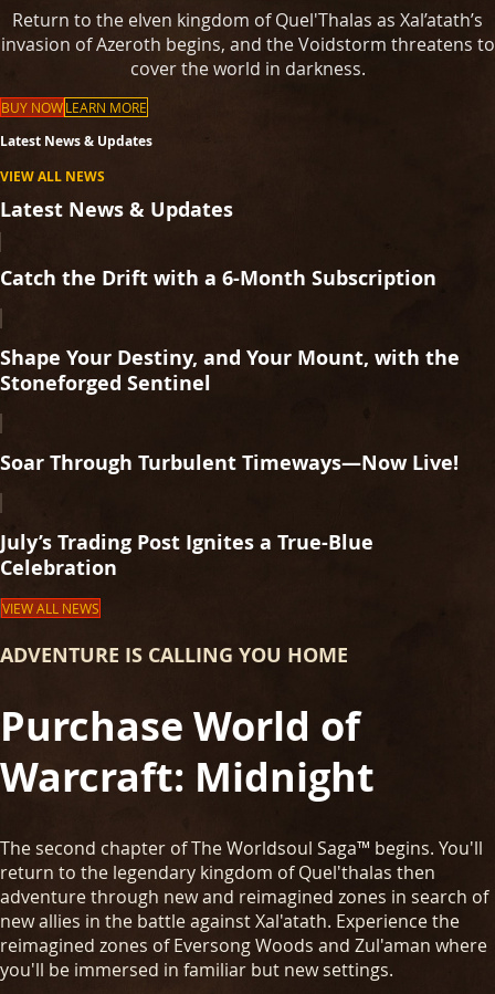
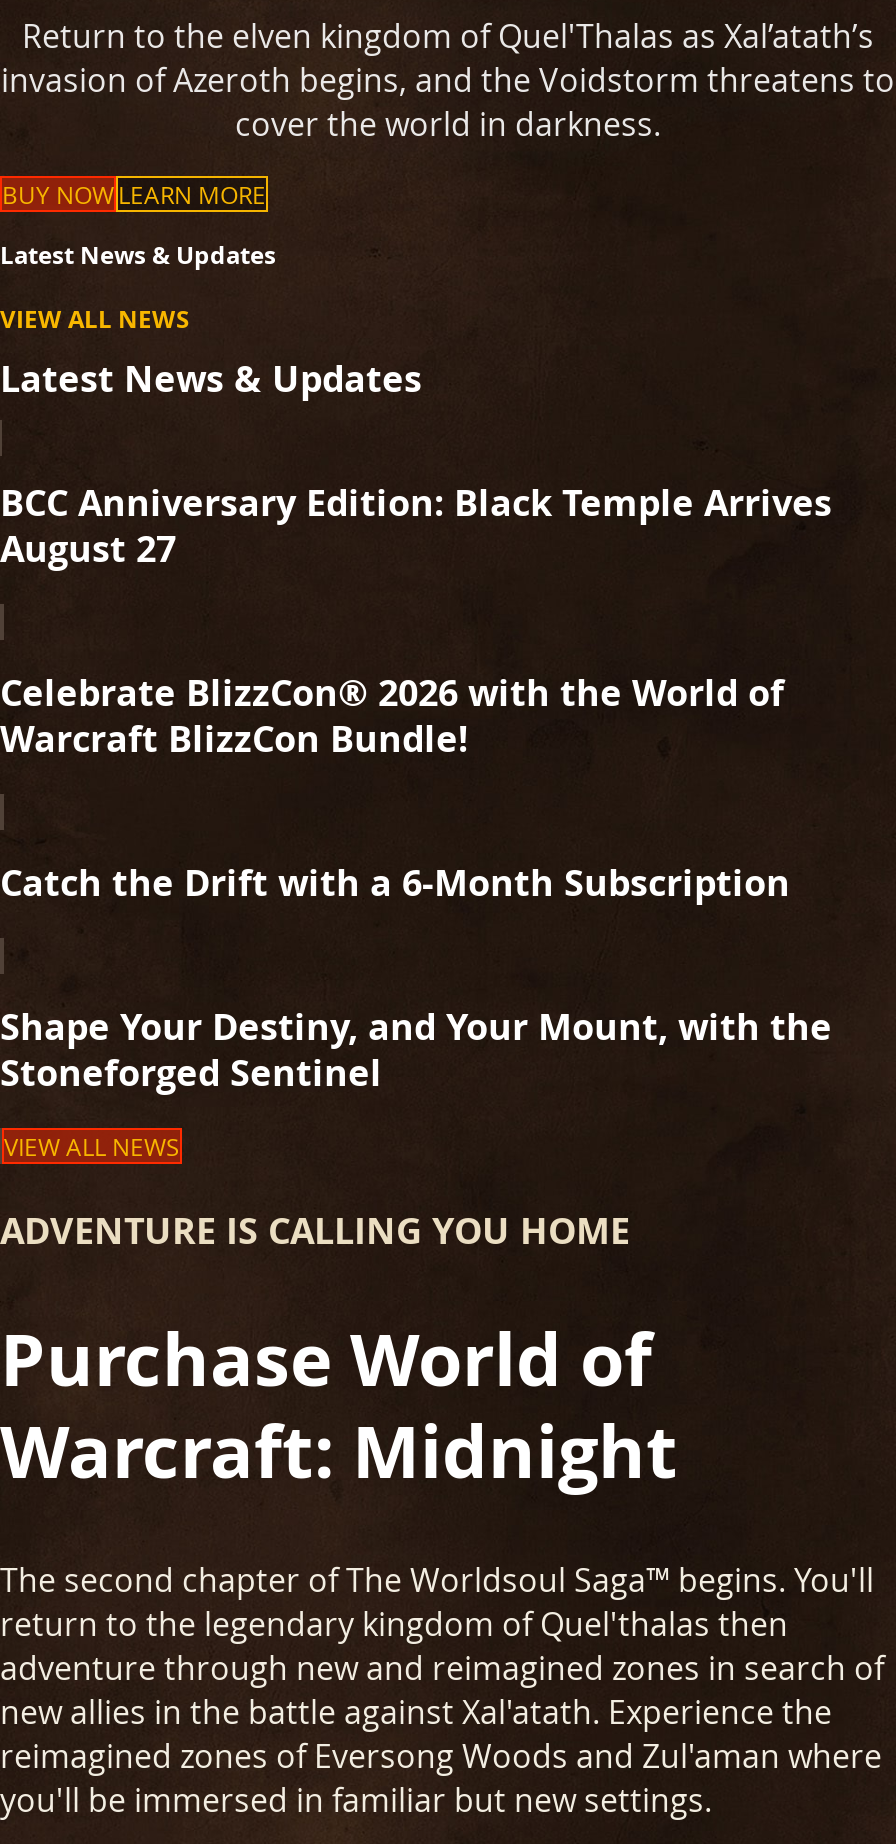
none -> [0,479,832,765] BCC Anniversary Edition: Black Temple Arrives | August 27 | Celebrate BlizzCon® 2026 with the World of | Warcraft BlizzCon Bundle!
moved [0,265,460,397] -> [0,858,832,1098]: Catch the Drift with a 6-Month Subscription | Shape Your Destiny, and Your Mount, with the | Stoneforged Sentinel
[0,449,459,582] Soar Through Turbulent Timeways—Now Live! | July’s Trading Post Ignites a True-Blue | Celebration -> none

